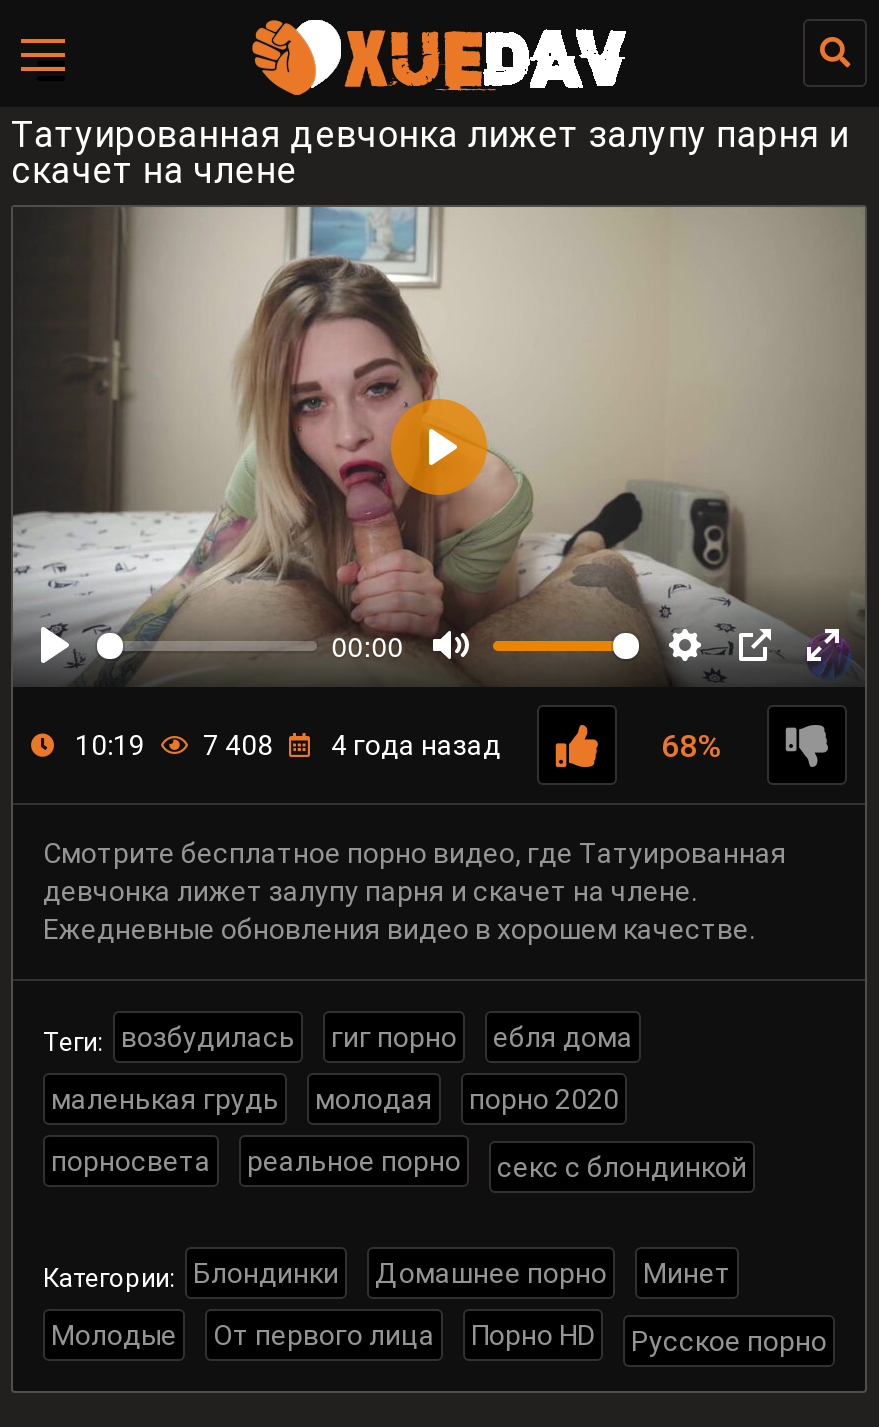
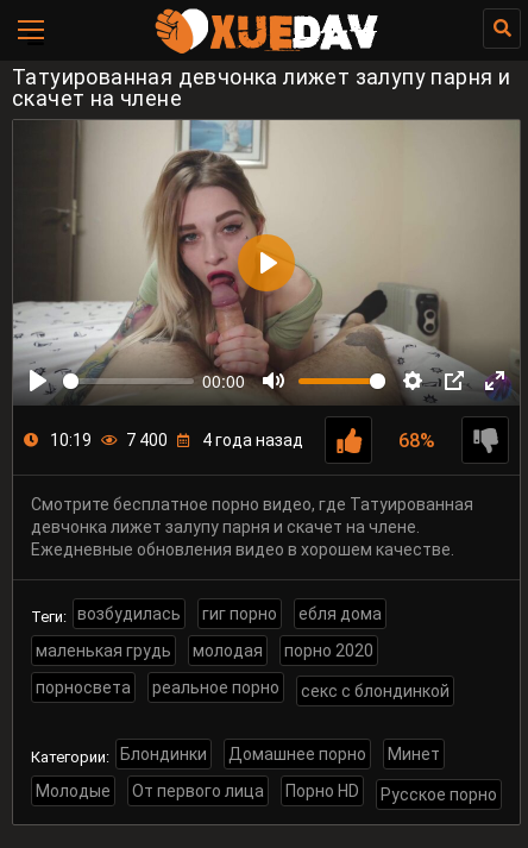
[75,728,501,760] 10:19 7 408 4 года назад -> [50,430,303,449] 10:19 7 400 4 года назад

